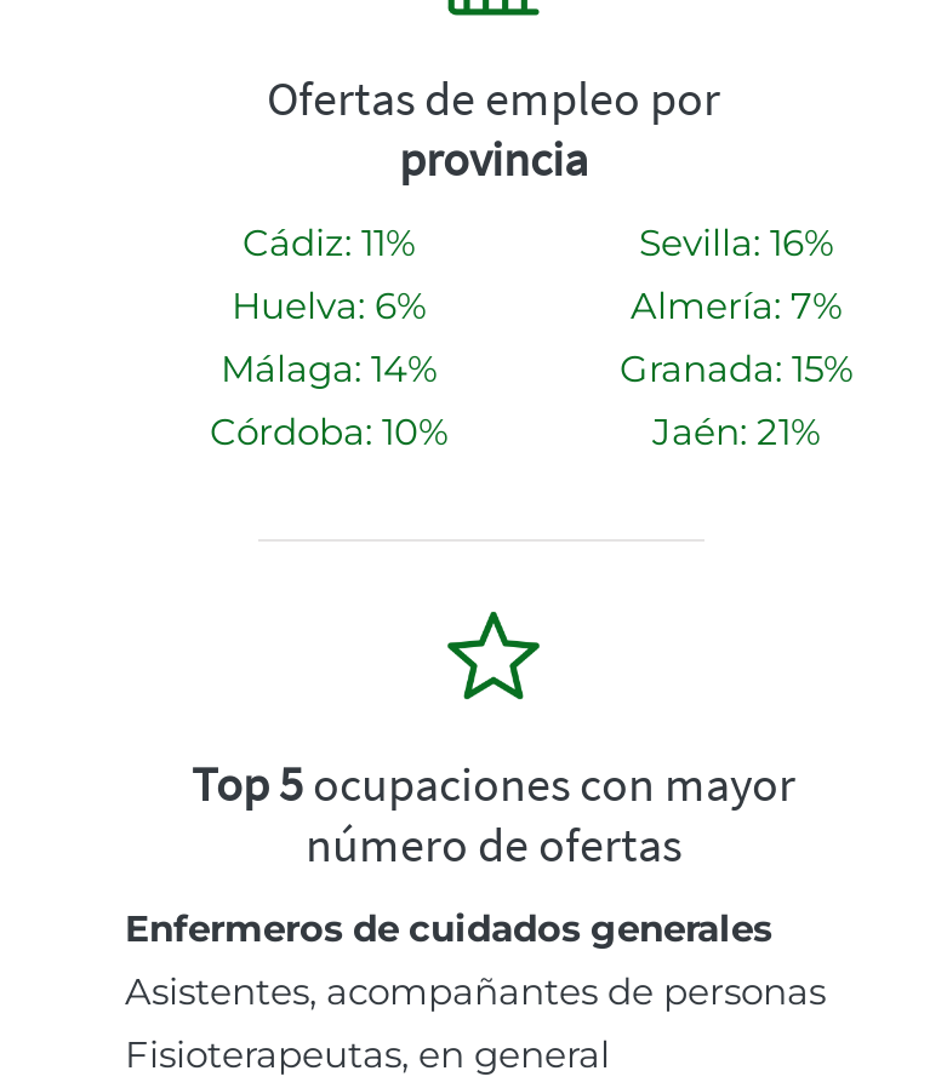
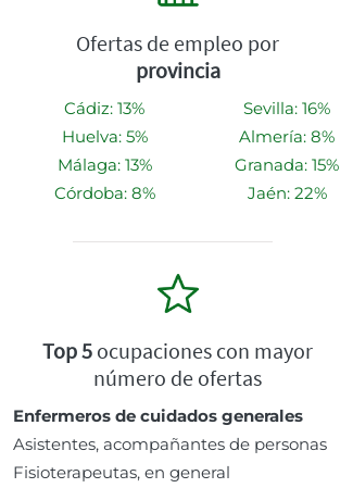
[243,220,415,266] Cádiz: 11% -> [64,98,144,119] Cádiz: 13%
[232,283,426,329] Huelva: 6% -> [61,126,147,147] Huelva: 5%
[631,283,842,329] Almería: 7% -> [239,126,335,147] Almería: 8%
[221,346,437,392] Málaga: 14% -> [57,155,152,175] Málaga: 13%
[210,409,447,455] Córdoba: 10% -> [54,183,155,203] Córdoba: 8%
[652,409,820,455] Jaén: 21% -> [247,183,326,203] Jaén: 22%

